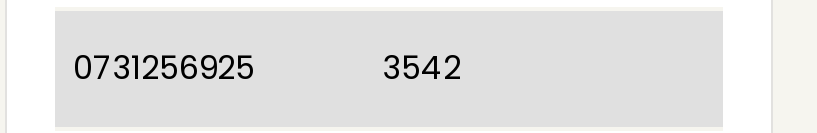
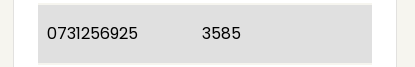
[383,45,461,91] 3542 -> [202,22,241,45] 3585

